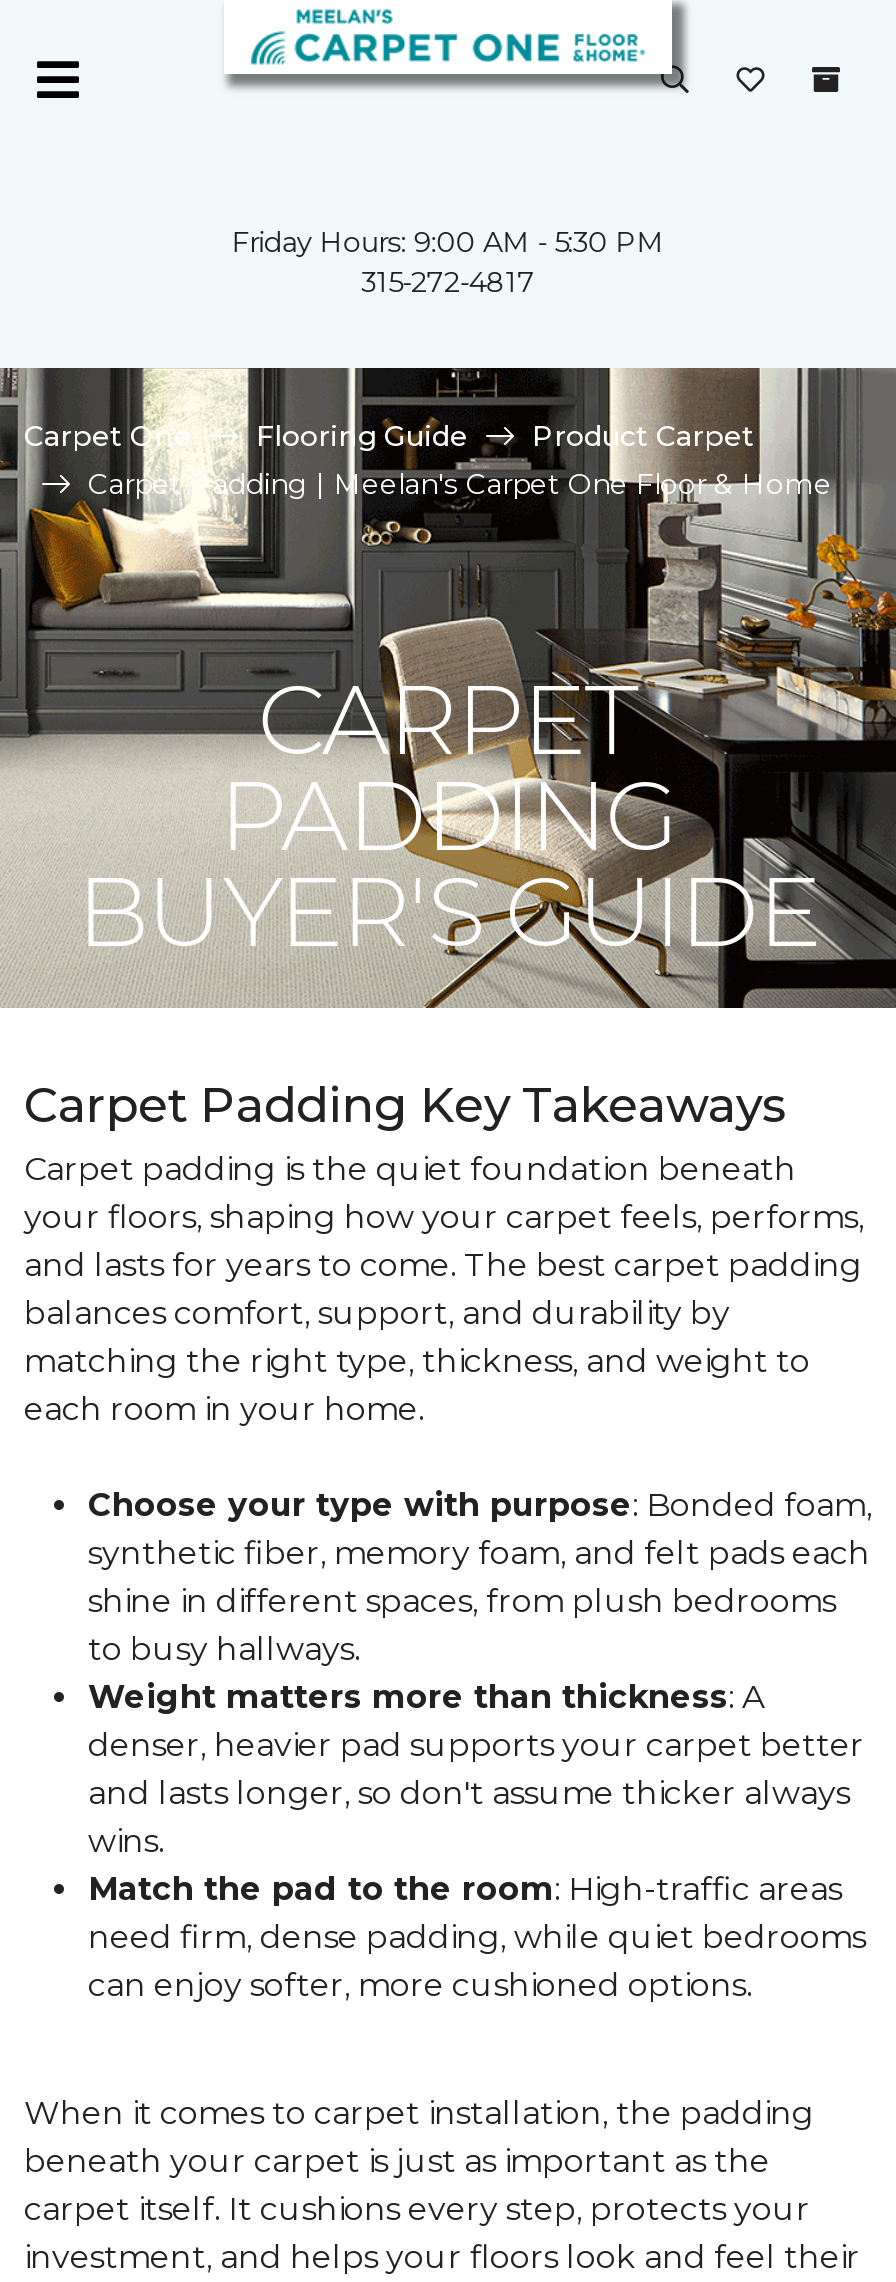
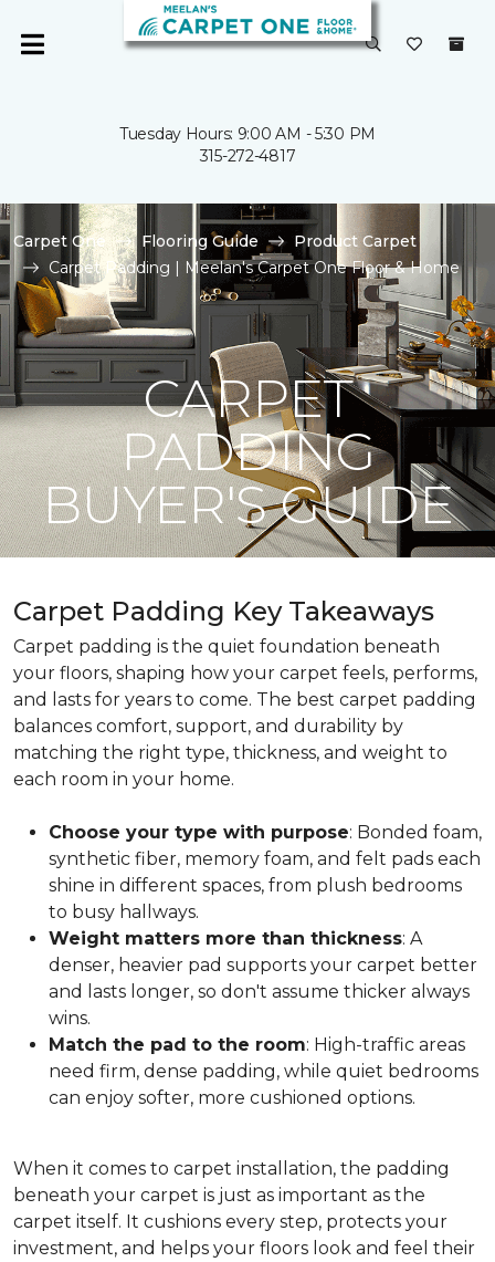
[232,224,664,260] Friday Hours: 9:00 AM - 5:30 PM -> [119,124,376,144] Tuesday Hours: 9:00 AM - 5:30 PM

